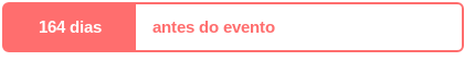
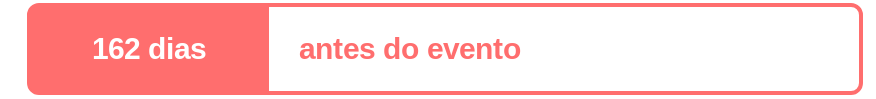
[38,17,101,35] 164 dias -> [92,30,206,64] 162 dias

